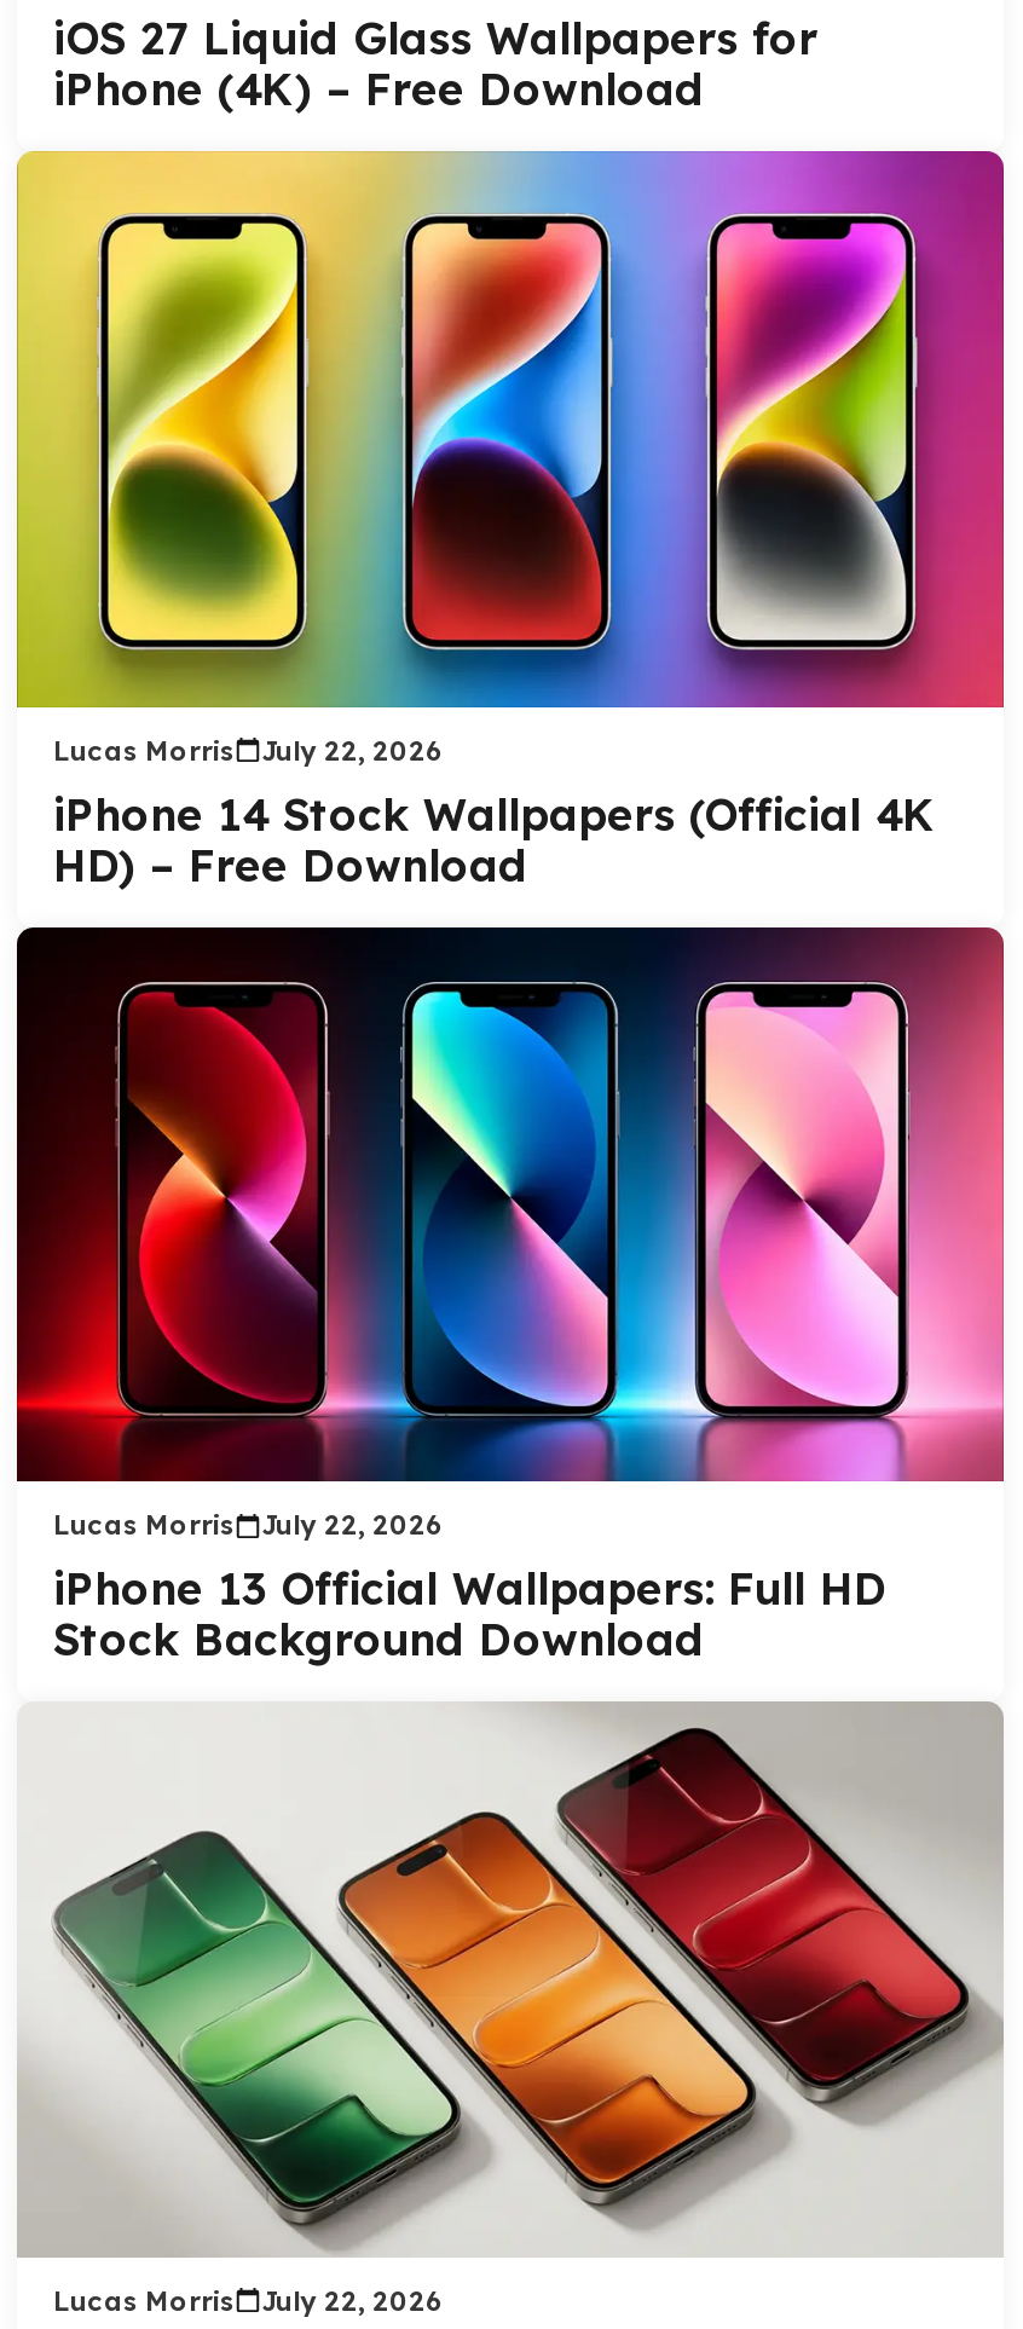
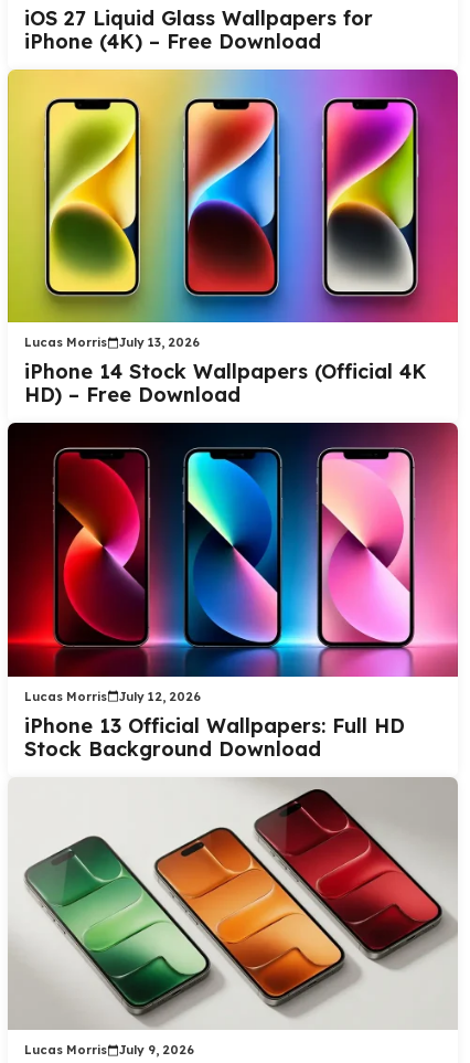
[53,733,443,767] Lucas Morris July 22, 2026 -> [24,334,200,350] Lucas Morris July 13, 2026
[53,1508,443,1542] Lucas Morris July 22, 2026 -> [24,688,201,704] Lucas Morris July 12, 2026
[53,2283,443,2317] Lucas Morris July 22, 2026 -> [24,1042,194,1057] Lucas Morris July 9, 2026

